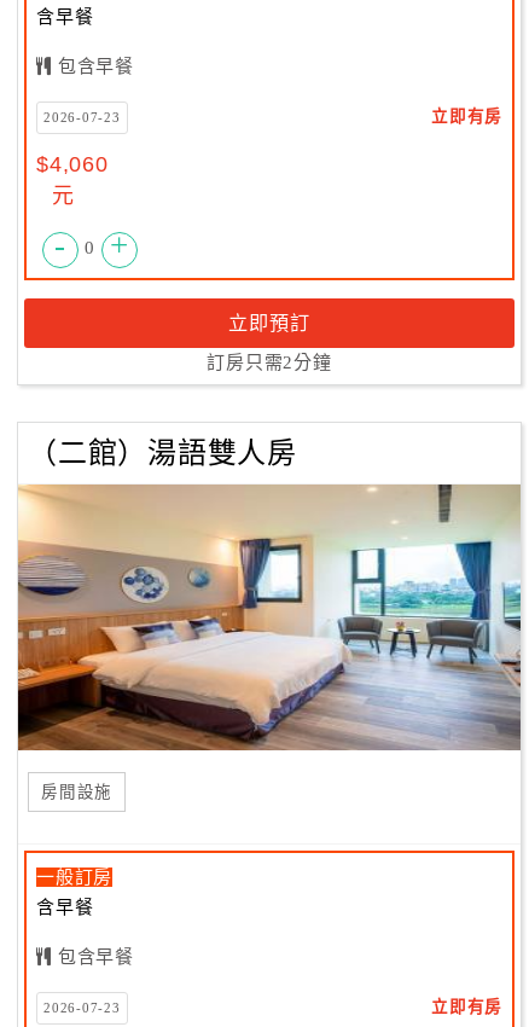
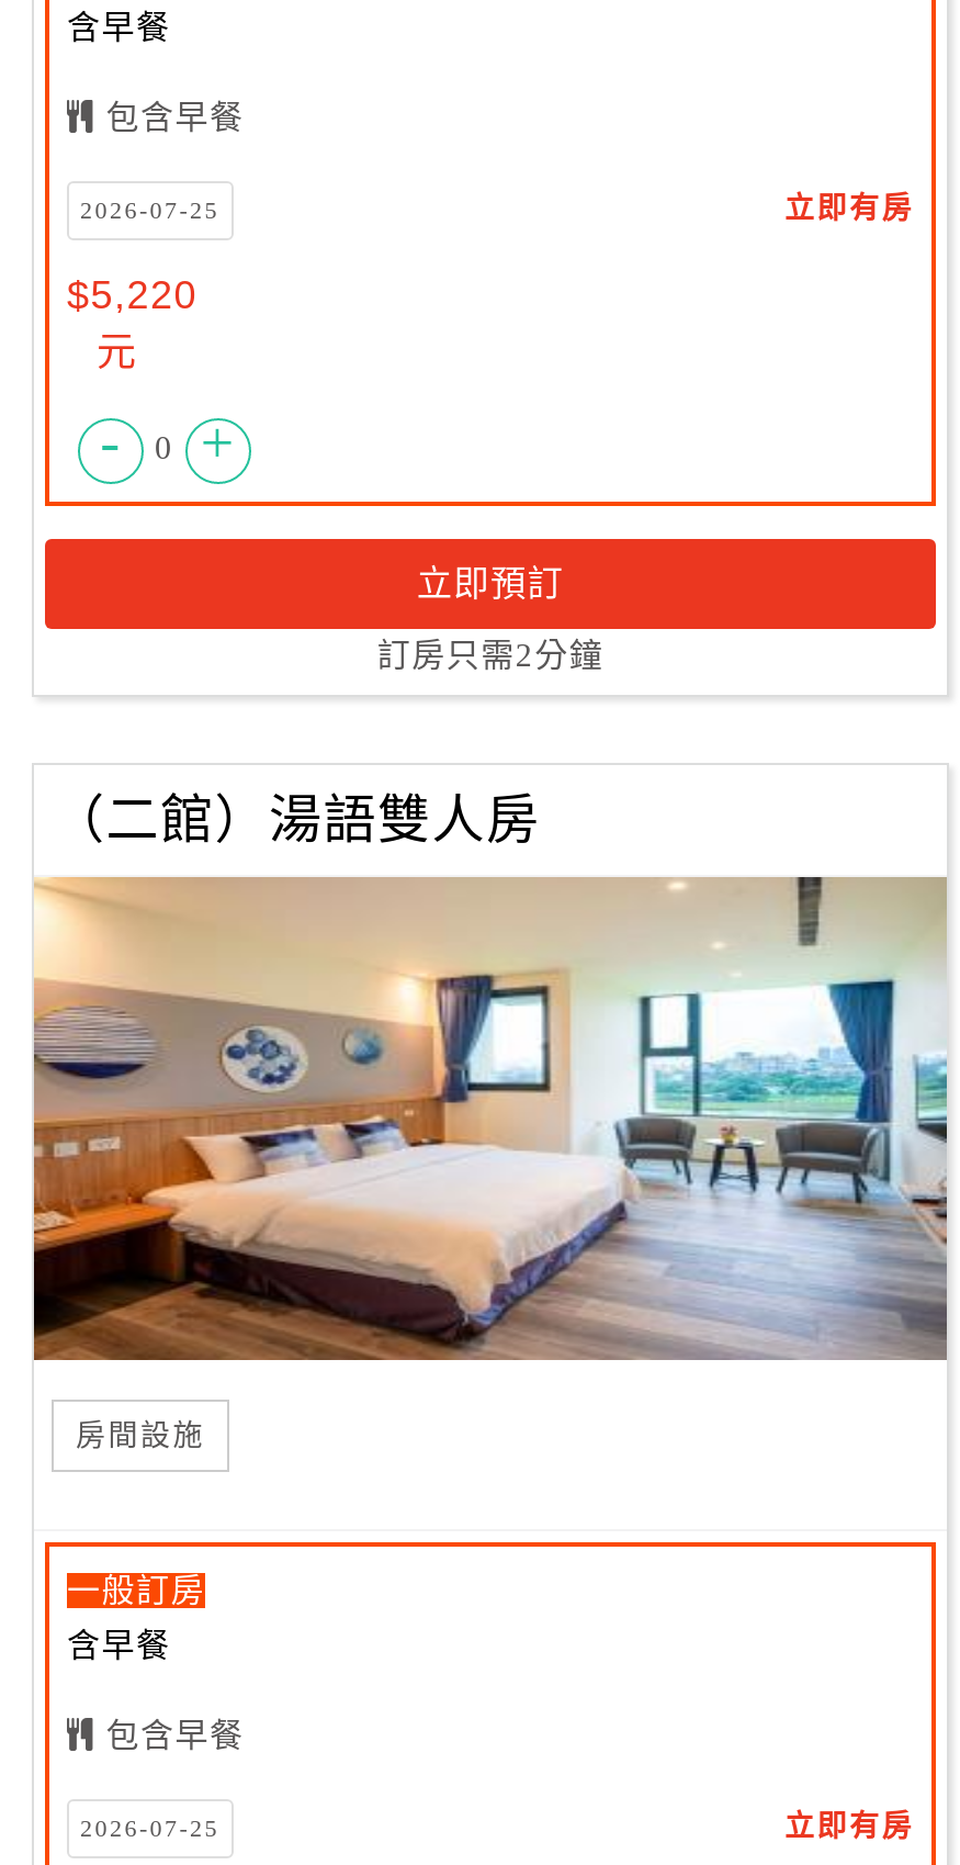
[43,110,120,124] 2026-07-23 -> [80,196,219,223] 2026-07-25
[36,152,108,176] $4,060 -> [67,273,197,317] $5,220
[43,1000,120,1015] 2026-07-23 -> [80,1815,219,1841] 2026-07-25

